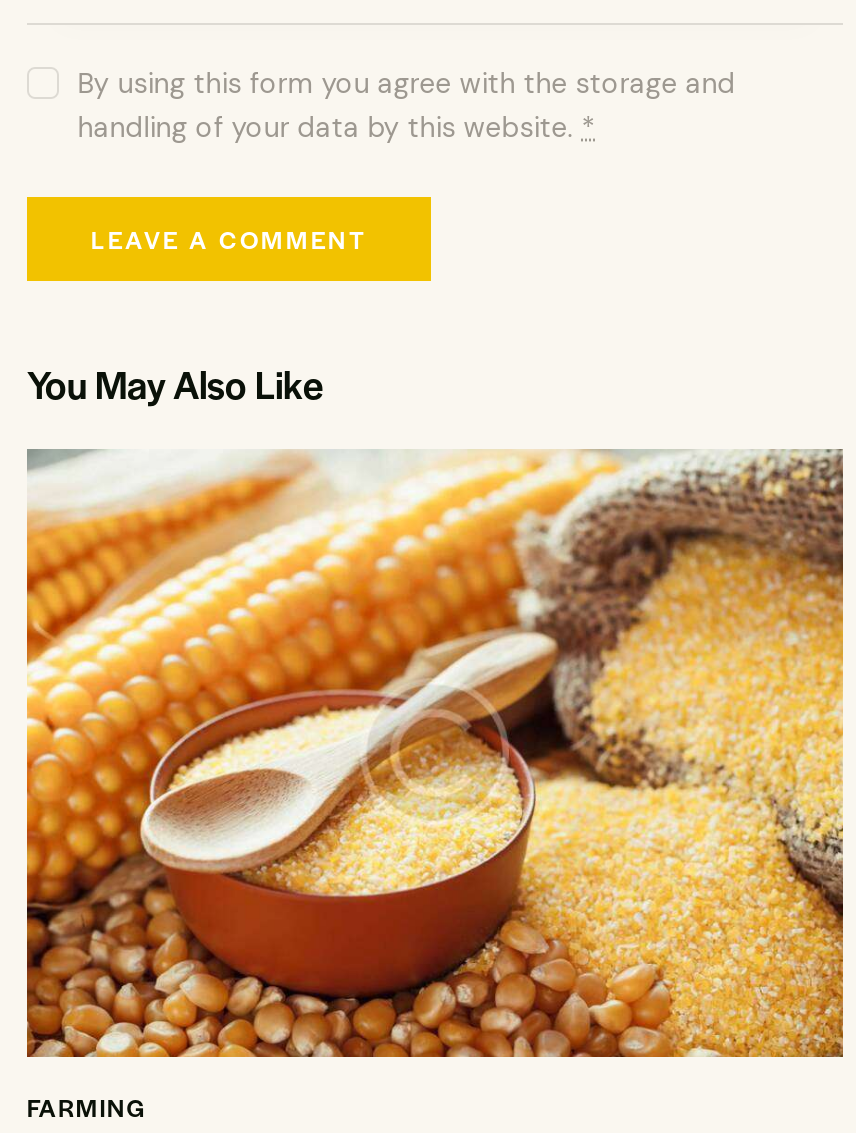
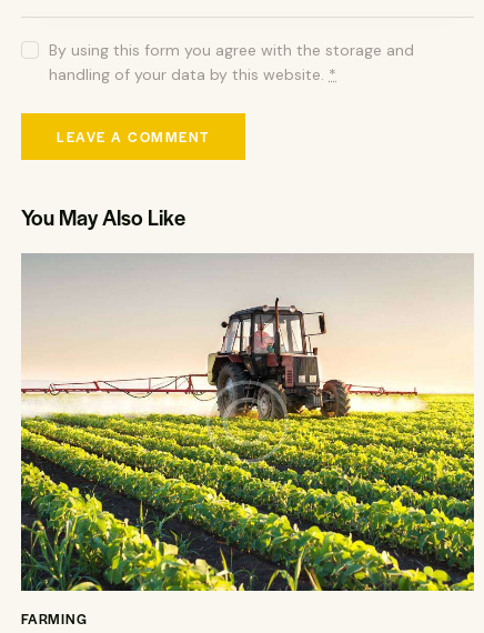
[25,451,845,1059] [image] -> [20,253,475,592] [image]

